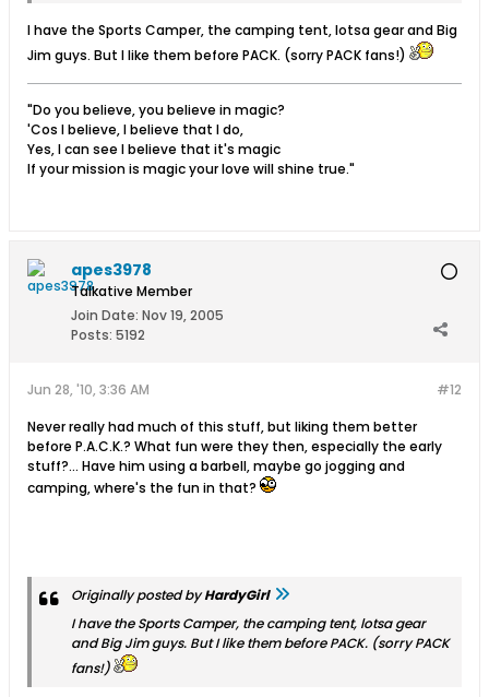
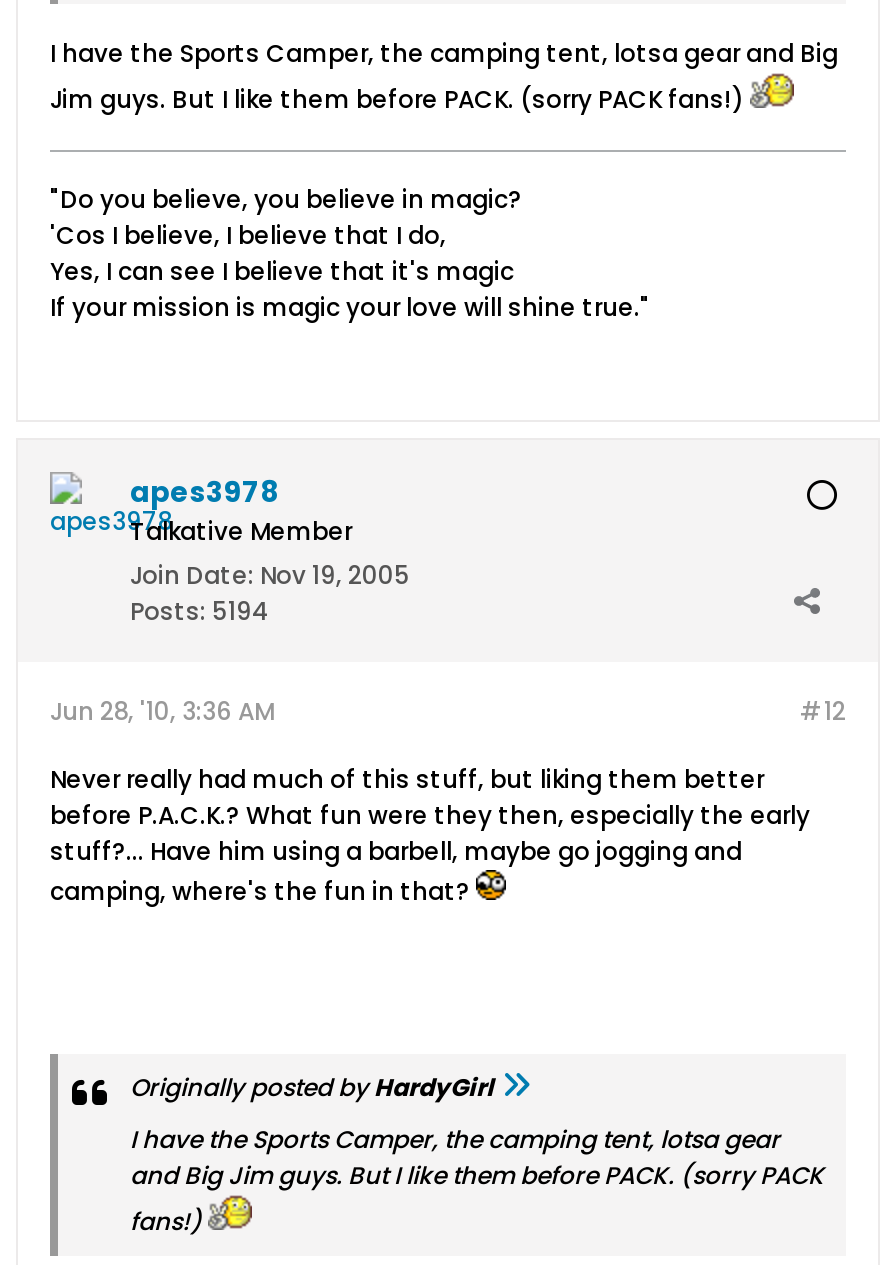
[71,325,145,344] Posts: 5192 -> [130,593,270,627] Posts: 5194

